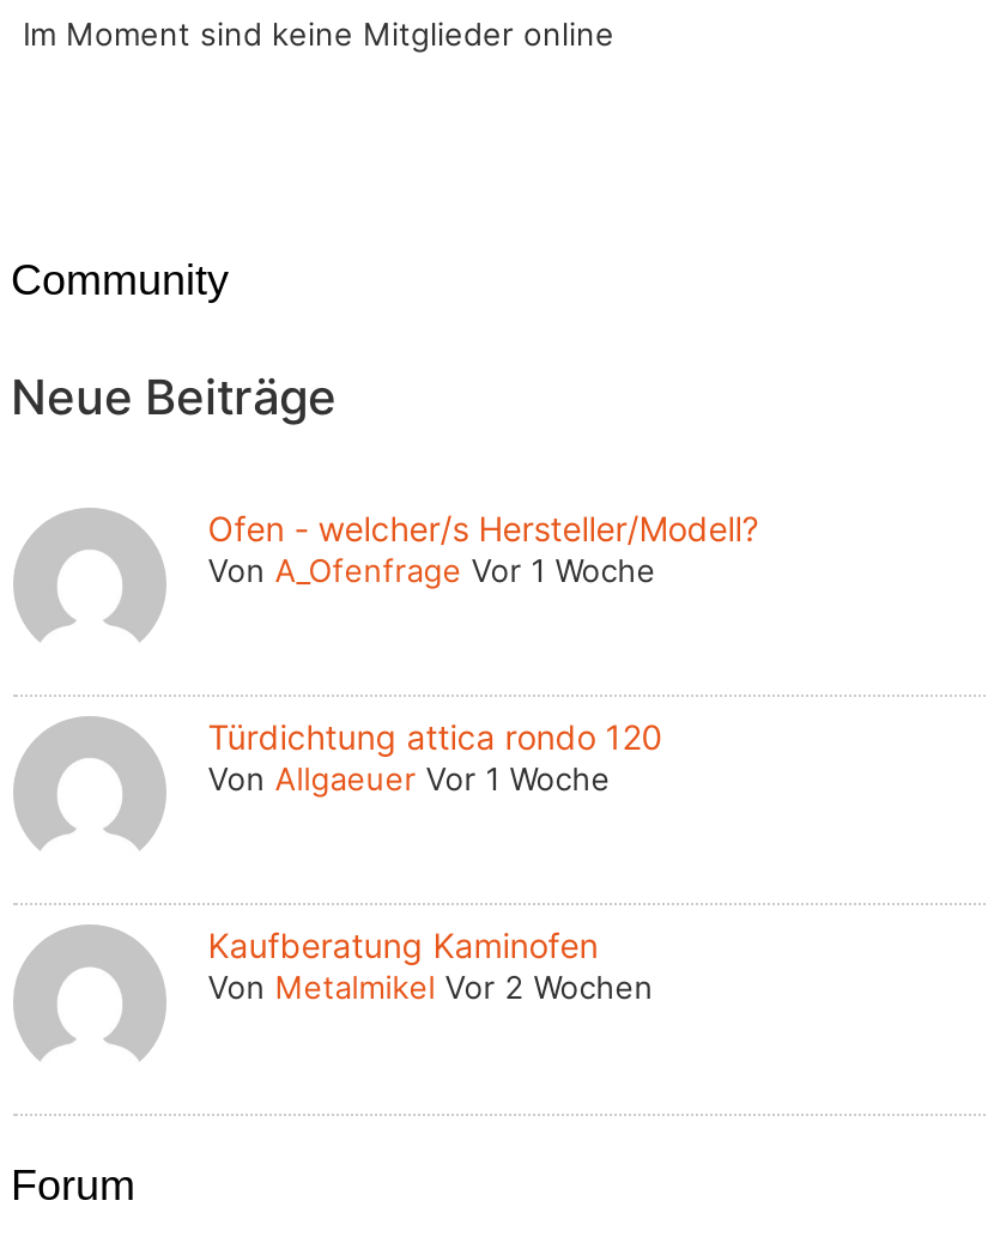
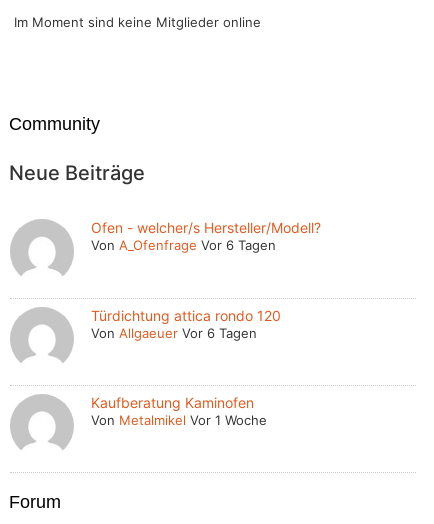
[208,550,656,588] Von A_Ofenfrage Vor 1 Woche -> [91,237,276,253] Von A_Ofenfrage Vor 6 Tagen
[208,759,610,798] Von Allgaeuer Vor 1 Woche -> [91,324,257,340] Von Allgaeuer Vor 6 Tagen
[208,968,653,1007] Von Metalmikel Vor 2 Wochen -> [91,412,267,428] Von Metalmikel Vor 1 Woche

